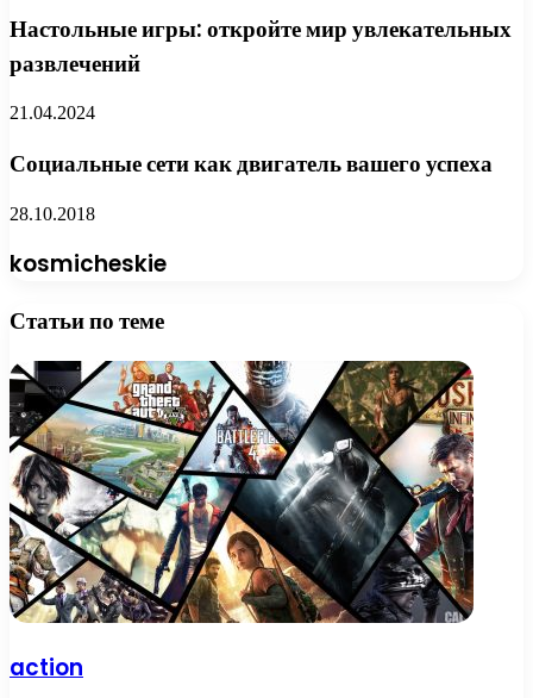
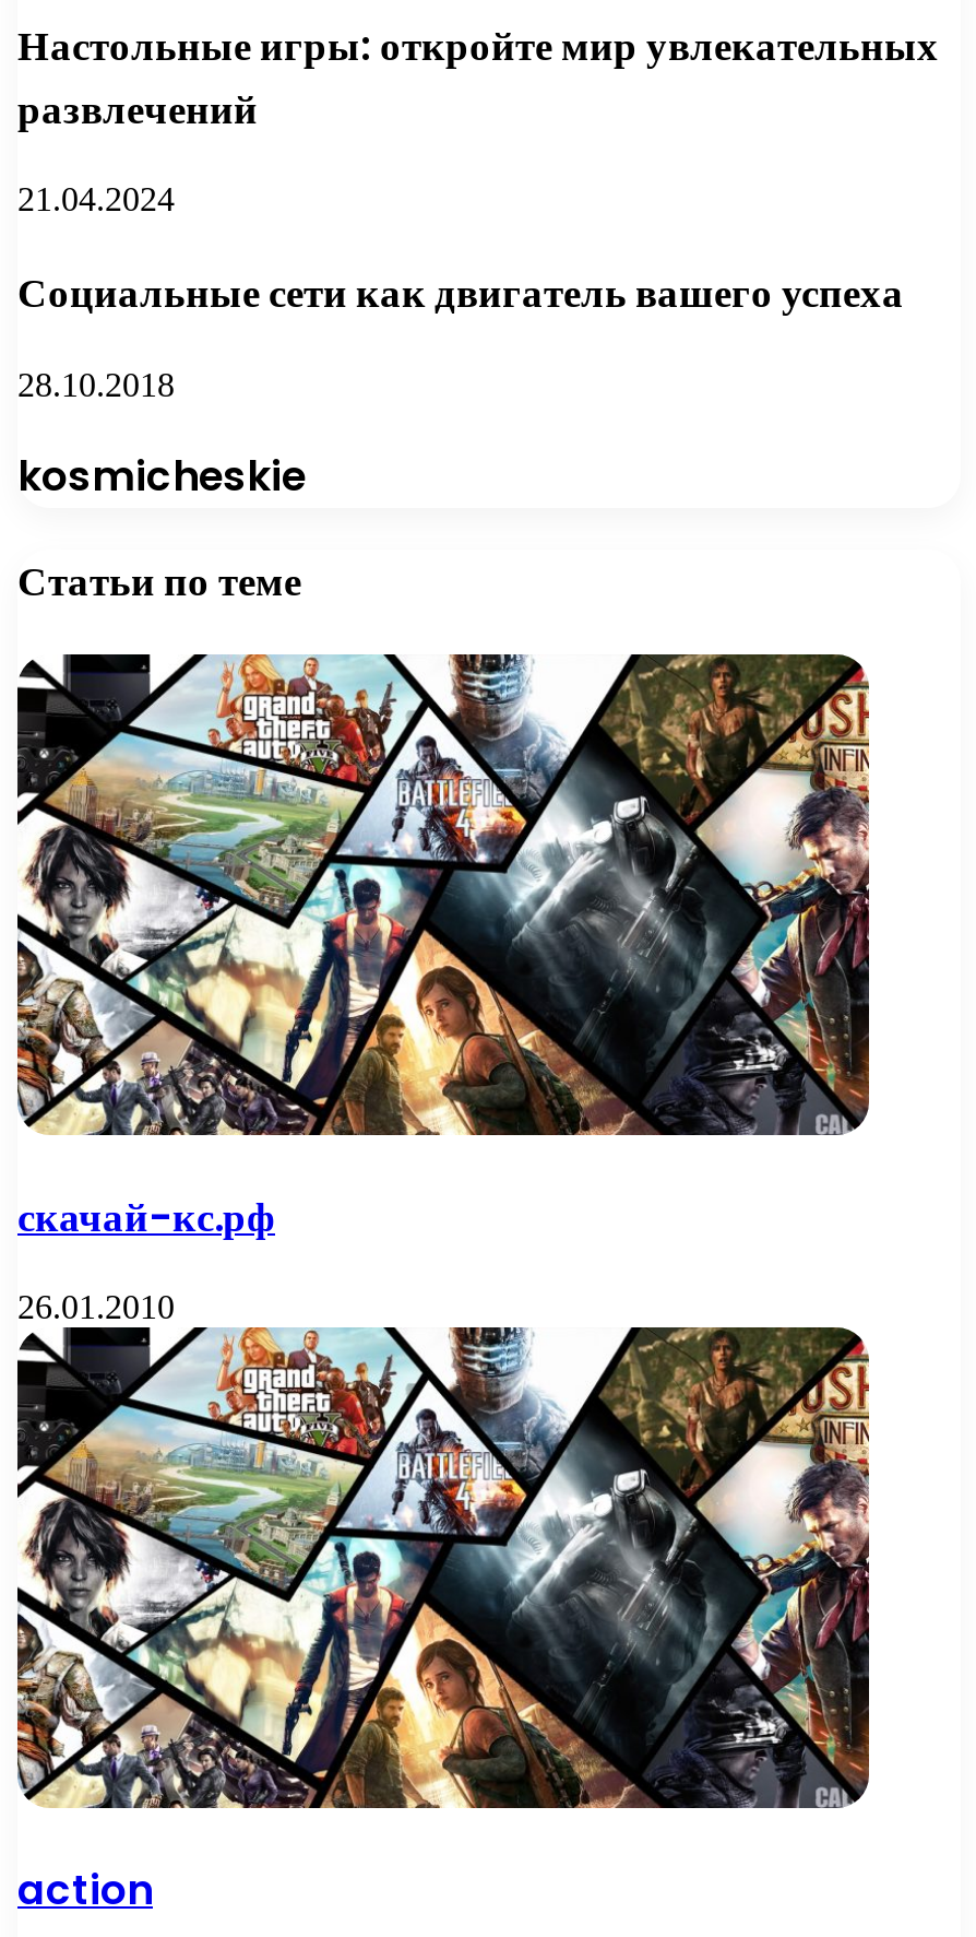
none -> [17,1187,275,1326] скачай-кс.рф | 26.01.2010

